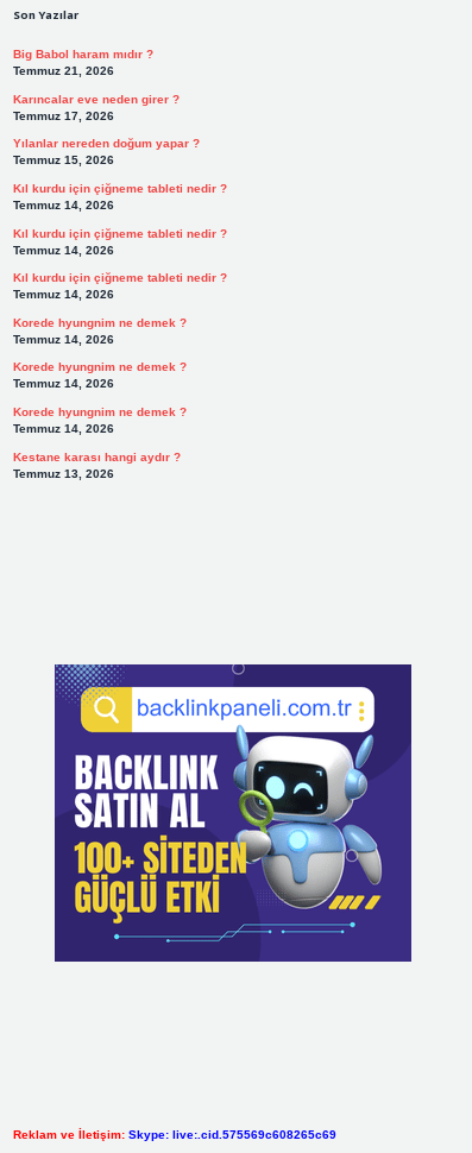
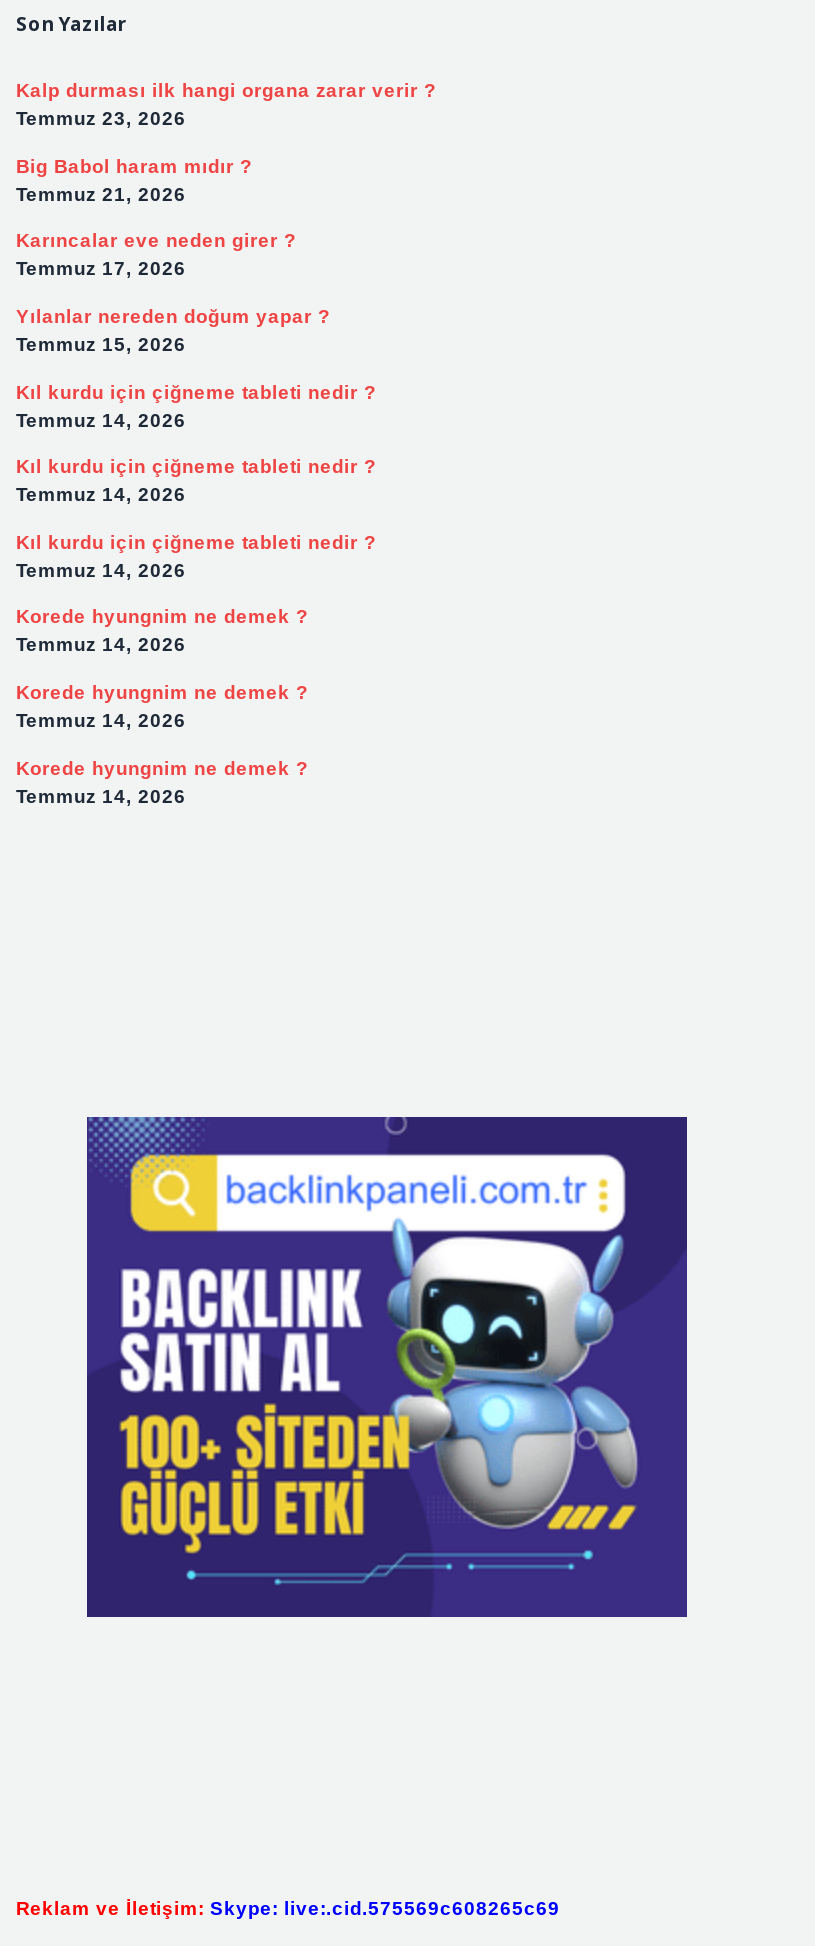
none -> [16,80,436,130] Kalp durması ilk hangi organa zarar verir ? | Temmuz 23, 2026
moved [12,48,226,435] -> [16,155,376,806]: Big Babol haram mıdır ? | Temmuz 21, 2026 | Karıncalar eve neden girer ? | ... | Korede hyungnim ne demek ? | Temmuz 14, 2026
[12,450,180,480] Kestane karası hangi aydır ? | Temmuz 13, 2026 -> none

